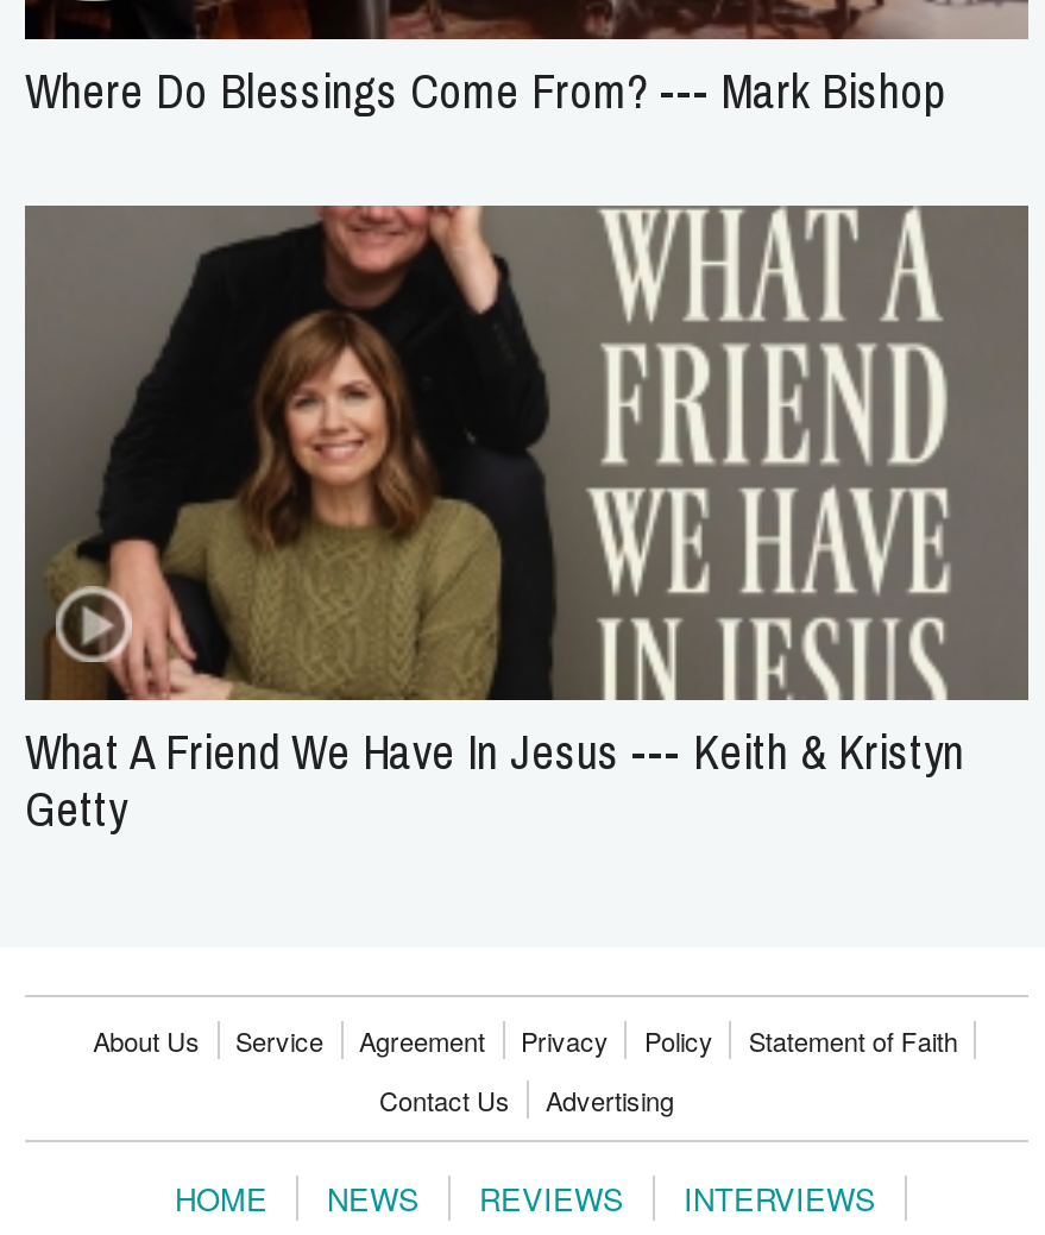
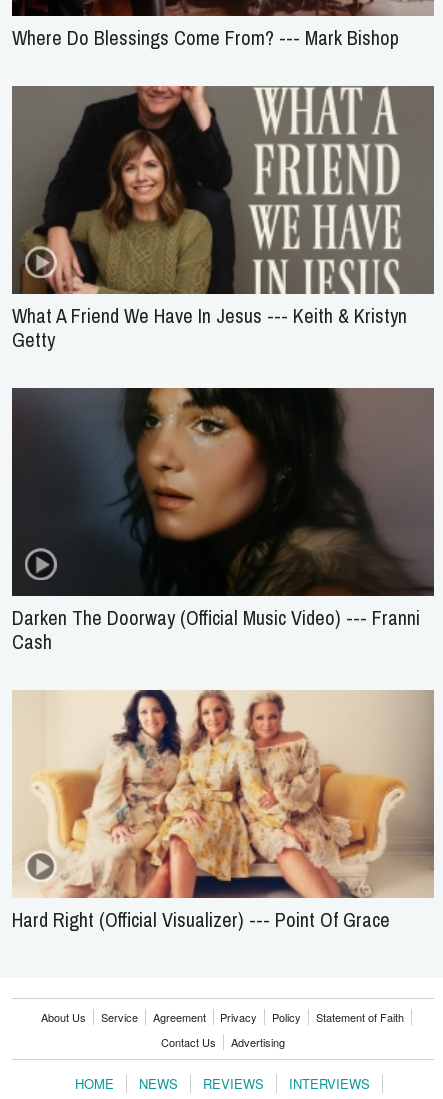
none -> [12,387,434,655] [image] | Darken The Doorway (Official Music Video) --- Franni | Cash
none -> [12,689,434,933] [image] | Hard Right (Official Visualizer) --- Point Of Grace

